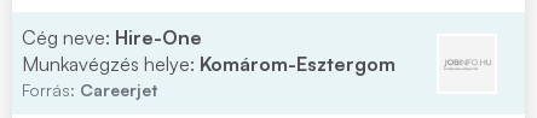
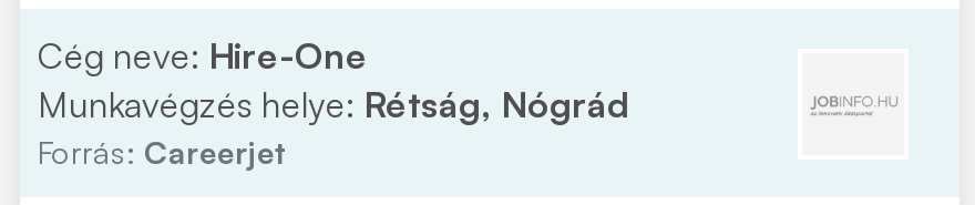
[22,52,395,76] Munkavégzés helye: Komárom-Esztergom -> [38,82,629,127] Munkavégzés helye: Rétság, Nógrád

